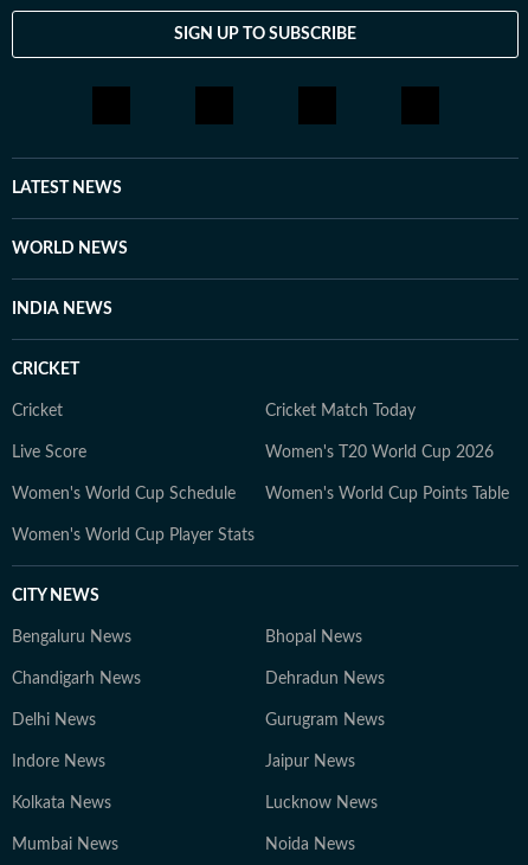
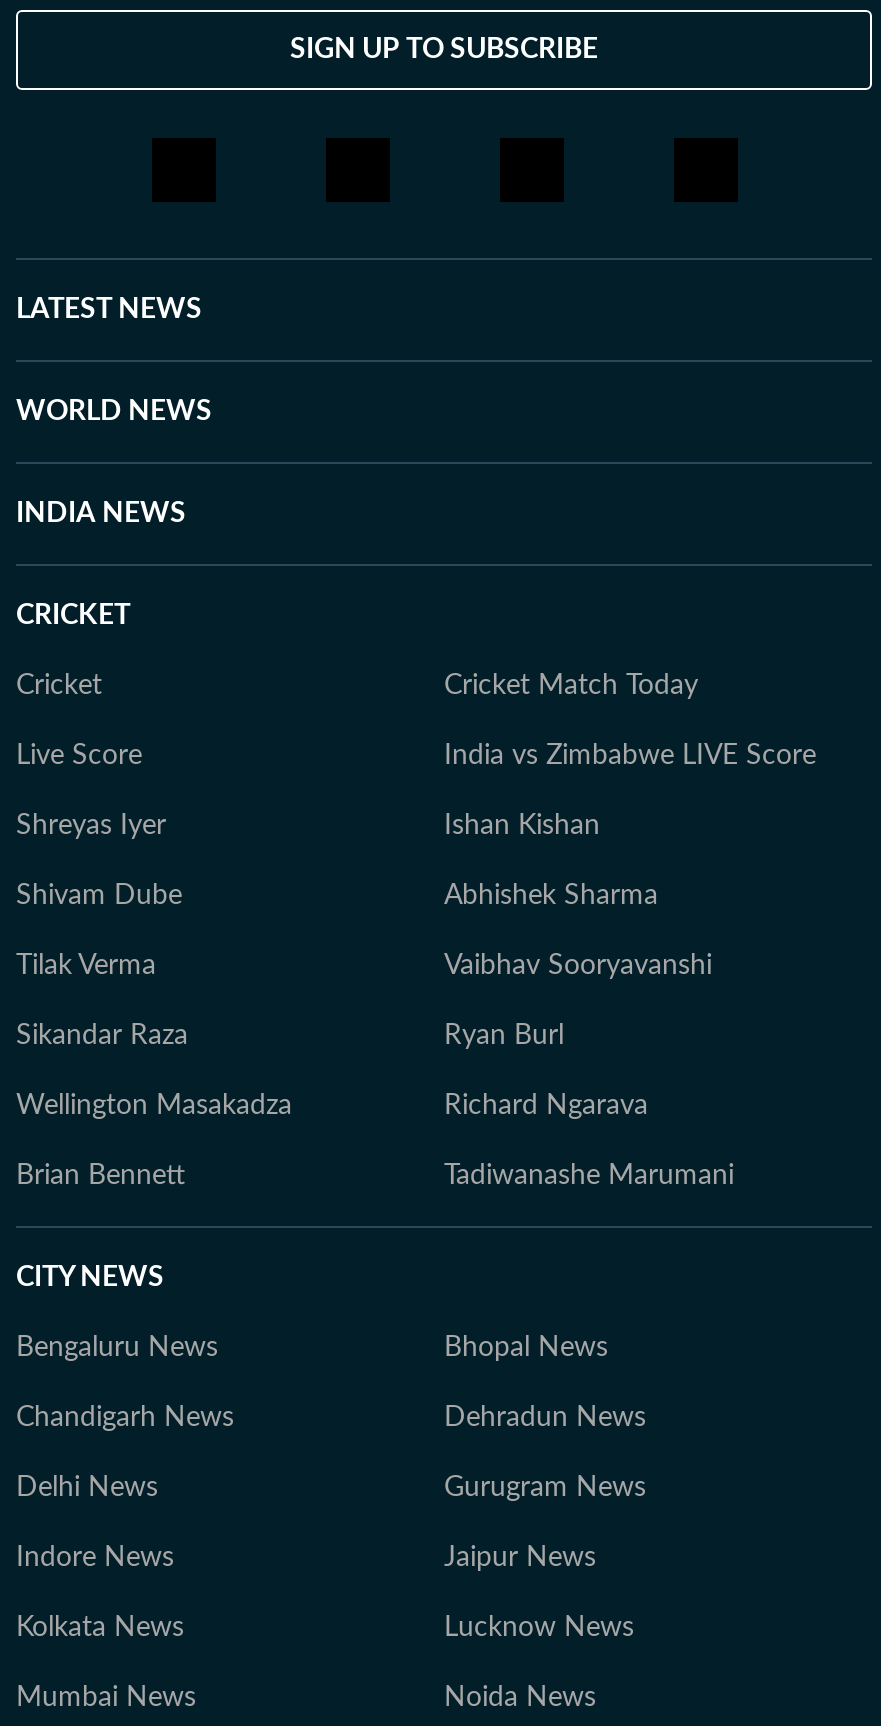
[12,444,509,544] Women's T20 World Cup 2026 | Women's World Cup Schedule | Women's World Cup Points Table | Women's World Cup Player Stats -> [16,742,816,1190] India vs Zimbabwe LIVE Score | Shreyas Iyer | Ishan Kishan | Shivam Dube | Abhishek Sharma | Tilak Verma | Vaibhav Sooryavanshi | Sikandar Raza | Ryan Burl | Wellington Masakadza | Richard Ngarava | Brian Bennett | Tadiwanashe Marumani

